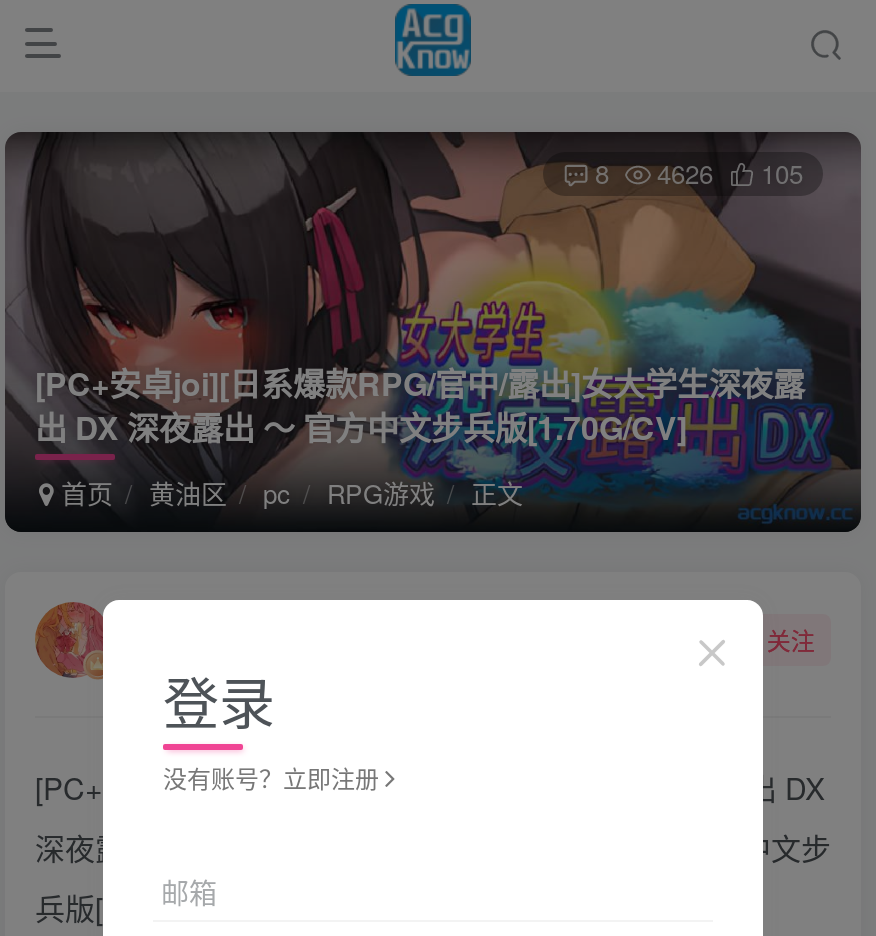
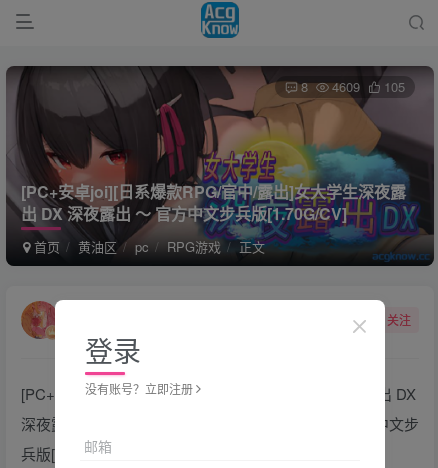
[657,154,713,192] 4626 -> [332,77,360,96] 4609

